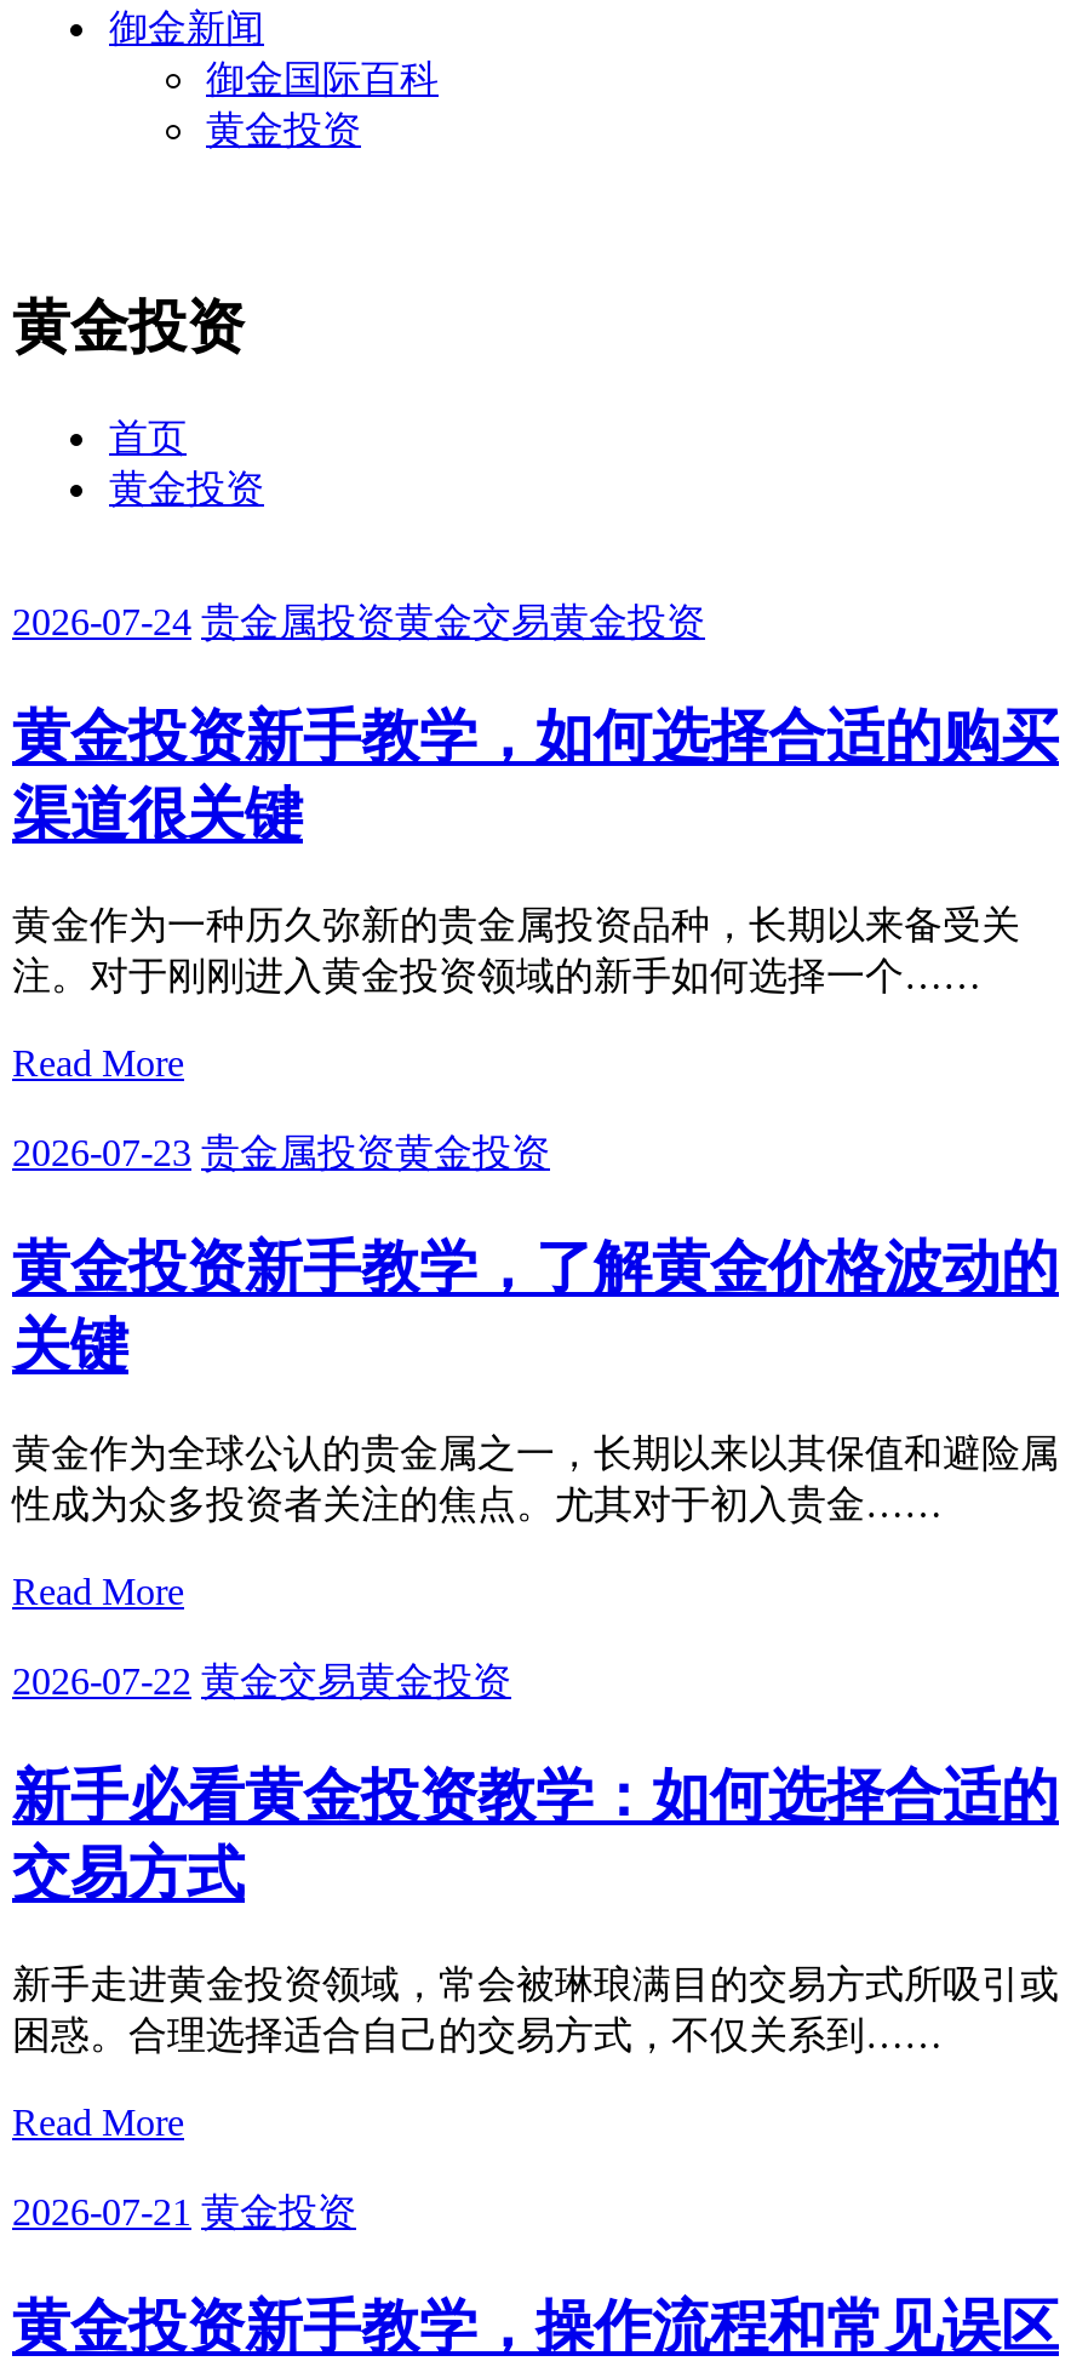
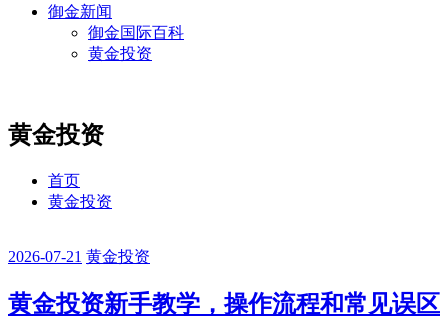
[12,601,1059,2143] 2026-07-24 贵金属投资黄金交易黄金投资 | 黄金投资新手教学，如何选择合适的购买 | 渠道很关键 | 黄金作为一种历久弥新的贵金属投资品种，长期以来备受关 | 注。对于刚刚进入黄金投资领域的新手如何选择一个…… | Read More | 2026-07-23 贵金属投资黄金投资 | 黄金投资新手教学，了解黄金价格波动的 | 关键 | 黄金作为全球公认的贵金属之一，长期以来以其保值和避险属 | 性成为众多投资者关注的焦点。尤其对于初入贵金…… | Read More | 2026-07-22 黄金交易黄金投资 | 新手必看黄金投资教学：如何选择合适的 | 交易方式 | 新手走进黄金投资领域，常会被琳琅满目的交易方式所吸引或 | 困惑。合理选择适合自己的交易方式，不仅关系到…… | Read More -> none

